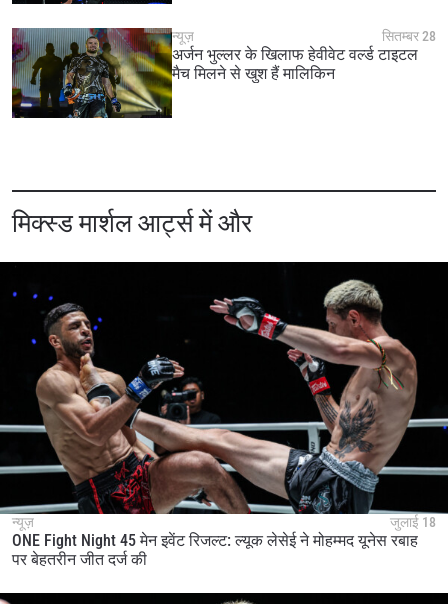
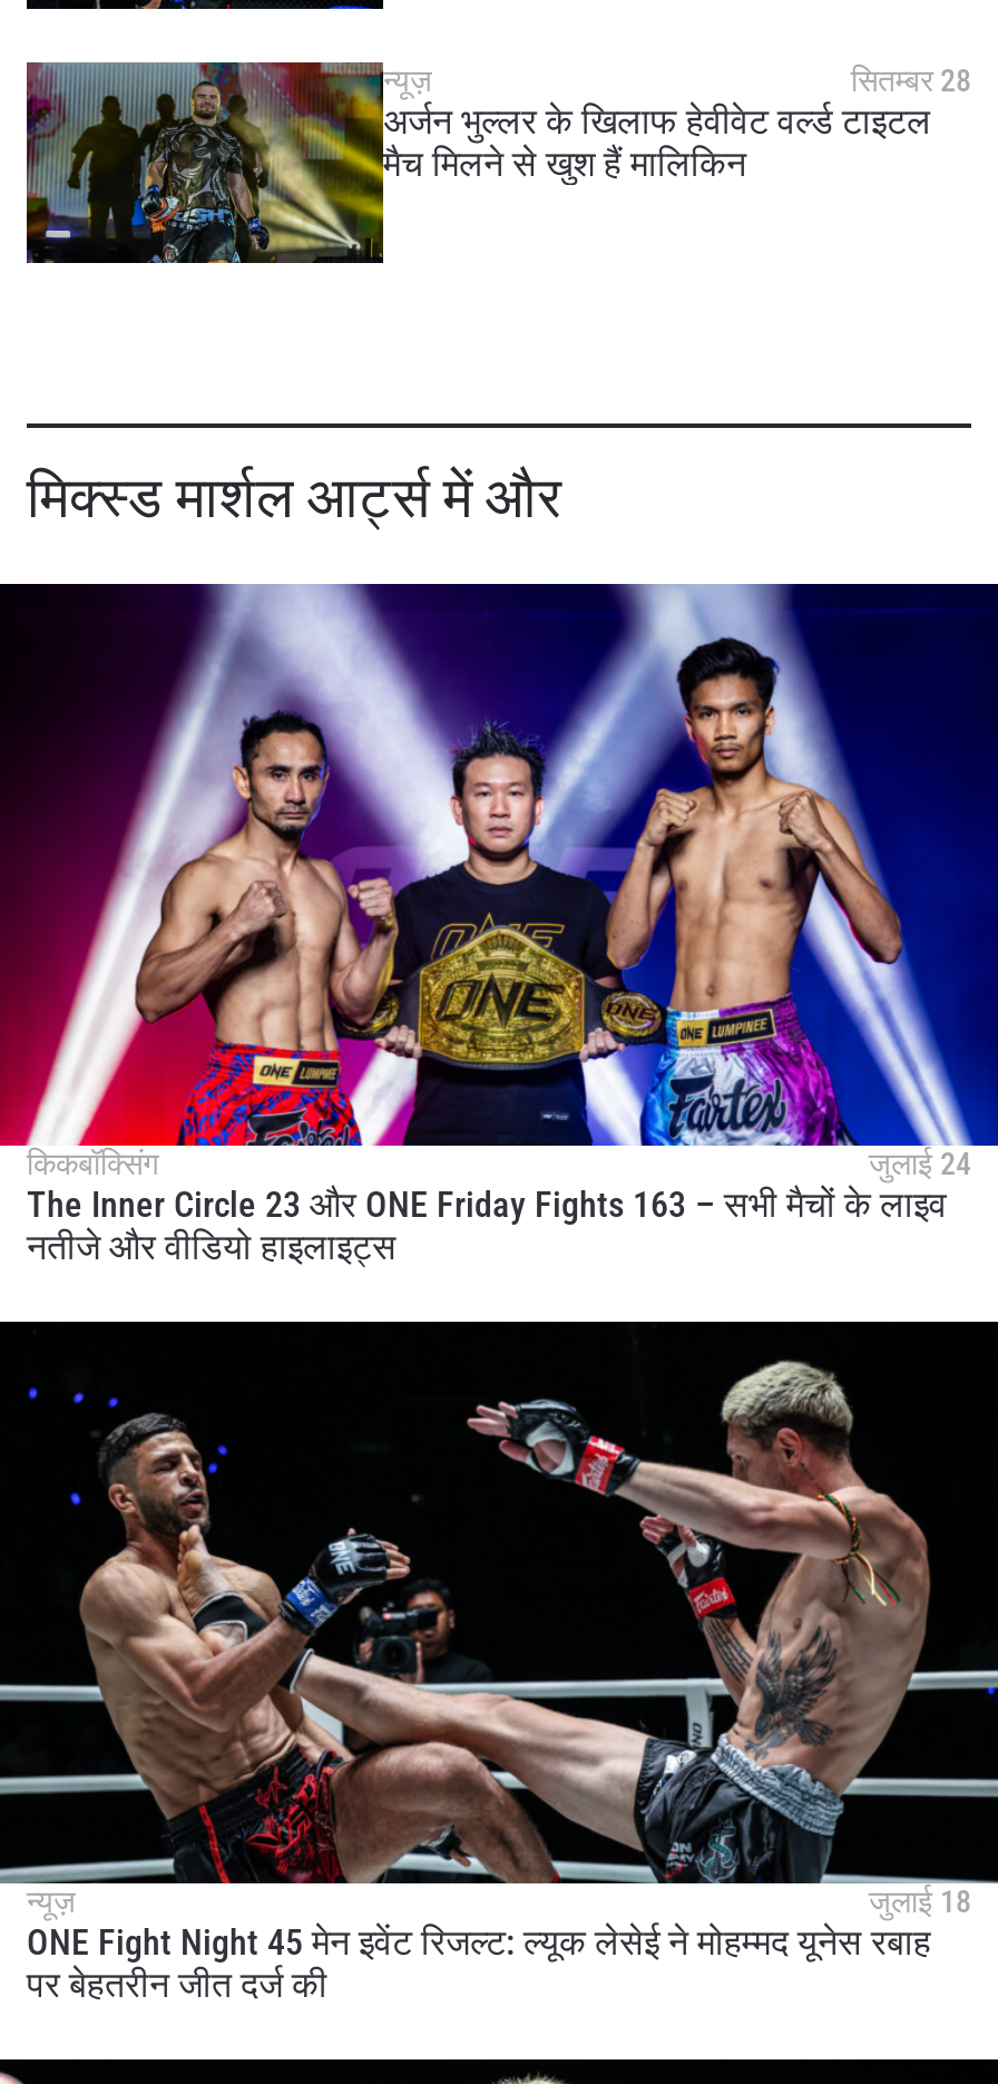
none -> [7,582,991,1267] [image] | किकबॉक्सिंग | जुलाई 24 | The Inner Circle 23 और ONE Friday Fights 163 – सभी मैचों के लाइव | नतीजे और वीडियो हाइलाइट्स

